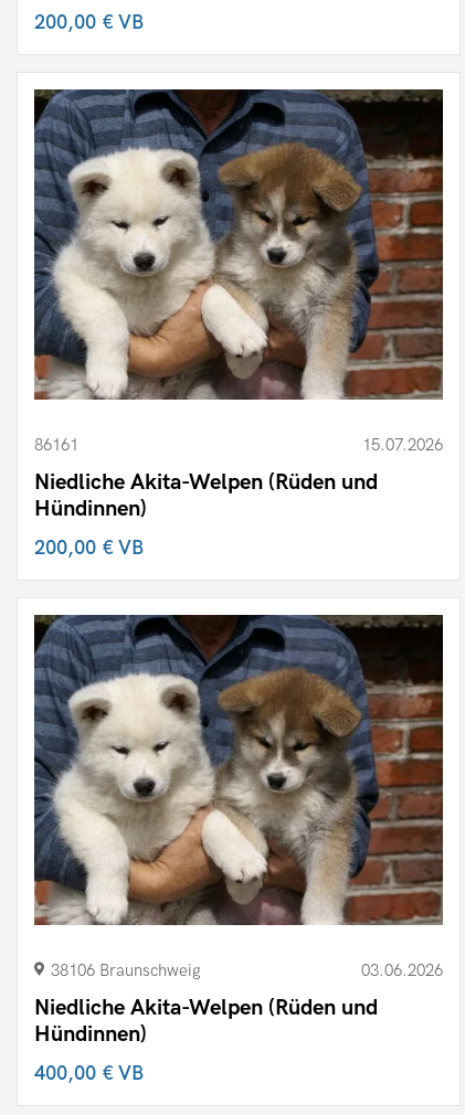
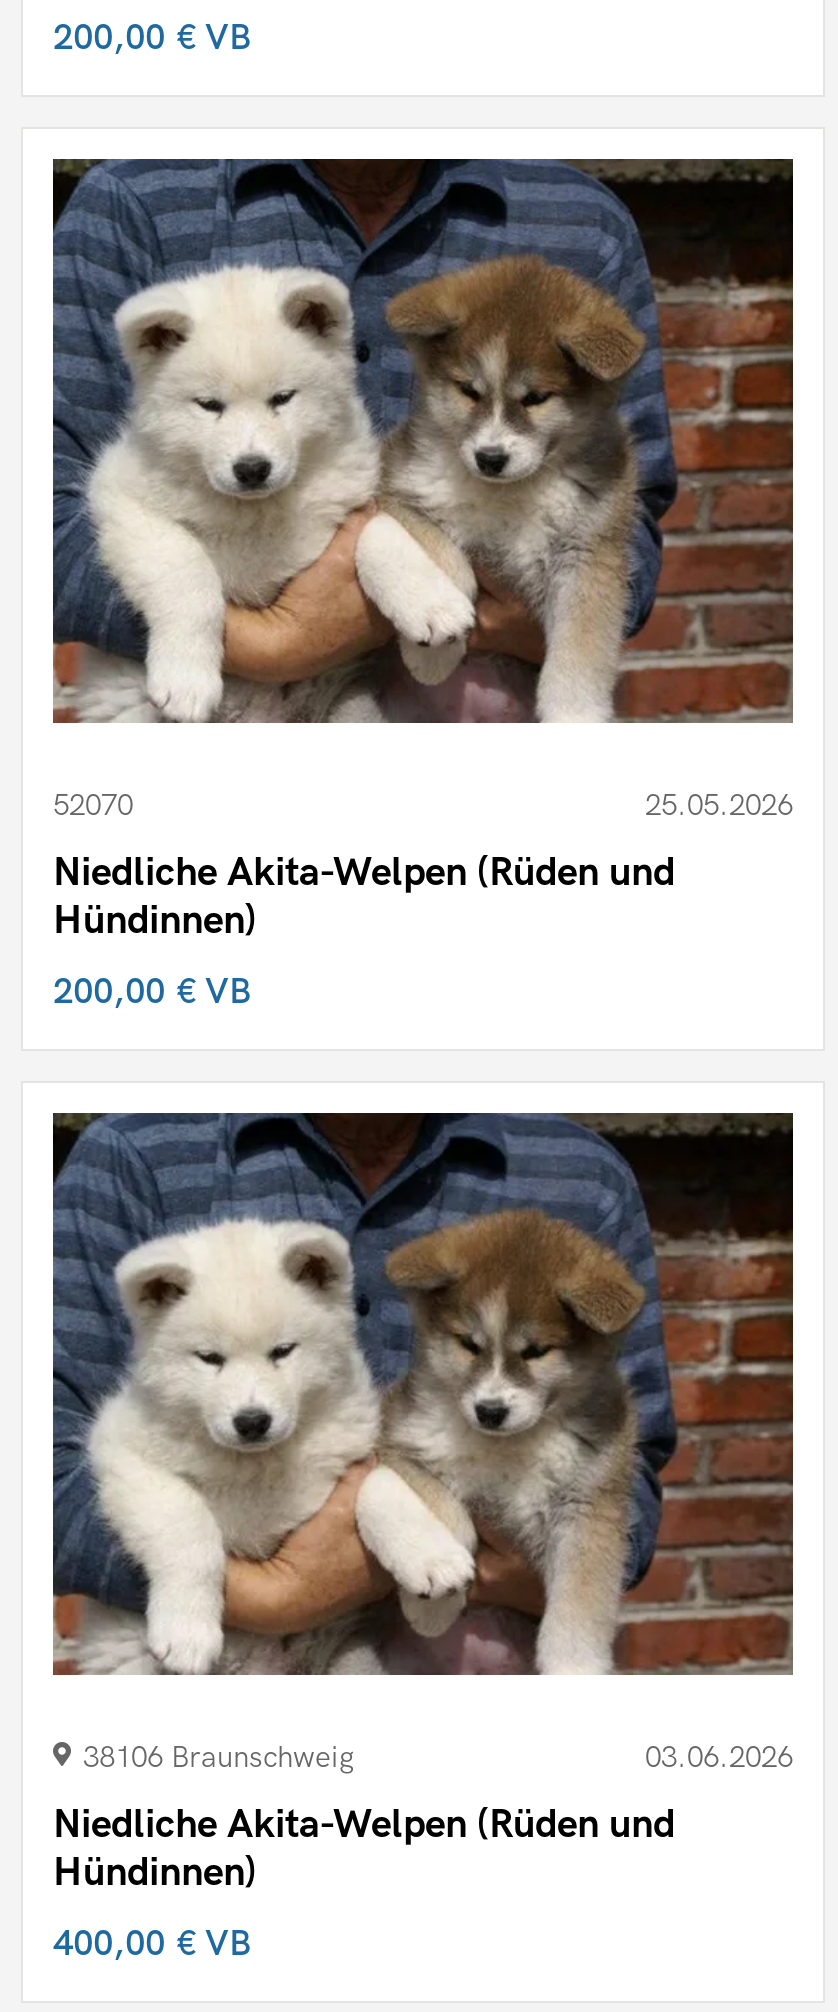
[34,435,78,455] 86161 -> [53,787,133,823] 52070
[362,435,443,455] 15.07.2026 -> [645,787,793,823] 25.05.2026

